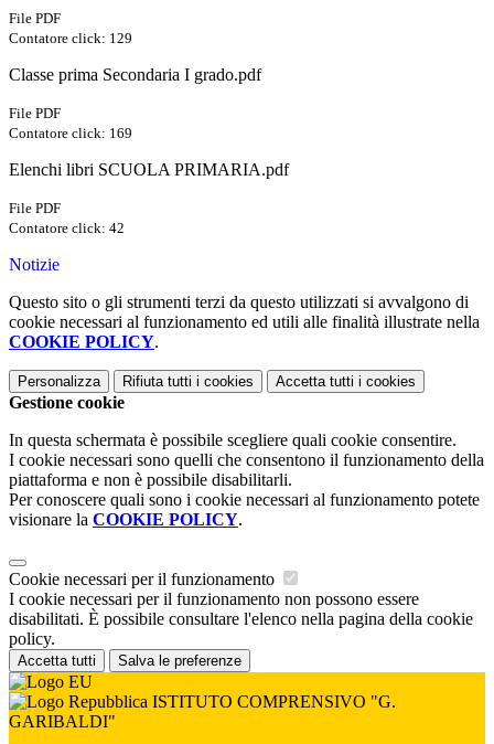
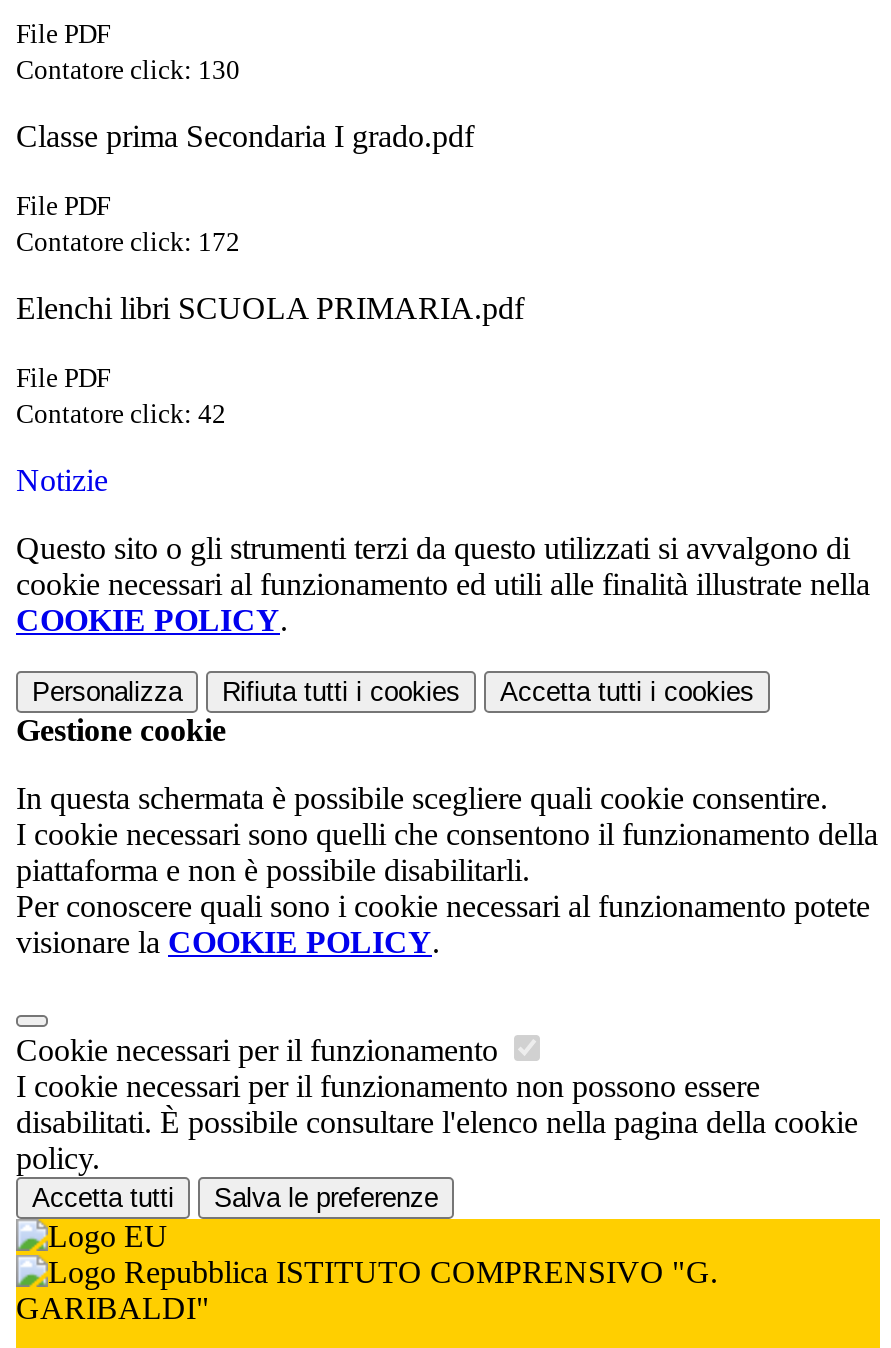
[9,30,132,46] Contatore click: 129 -> [16,55,240,85] Contatore click: 130
[9,125,132,141] Contatore click: 169 -> [16,227,240,257] Contatore click: 172

